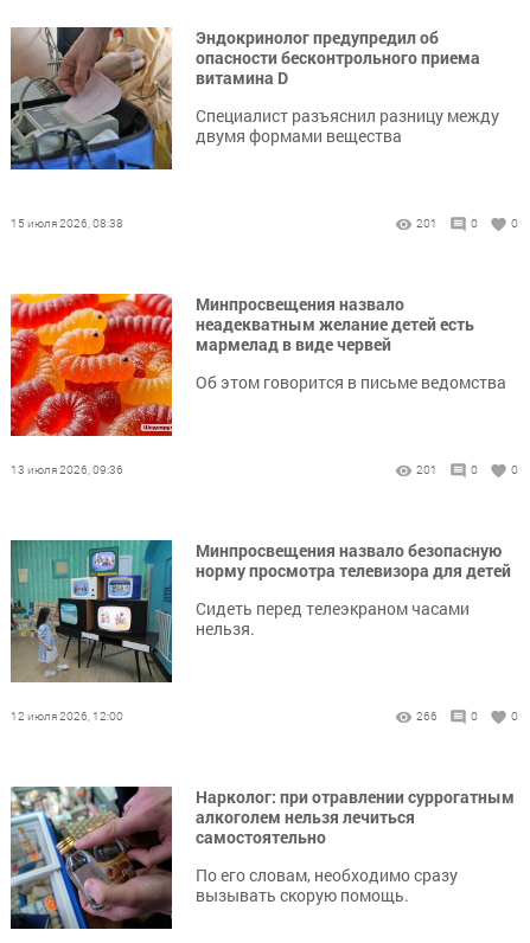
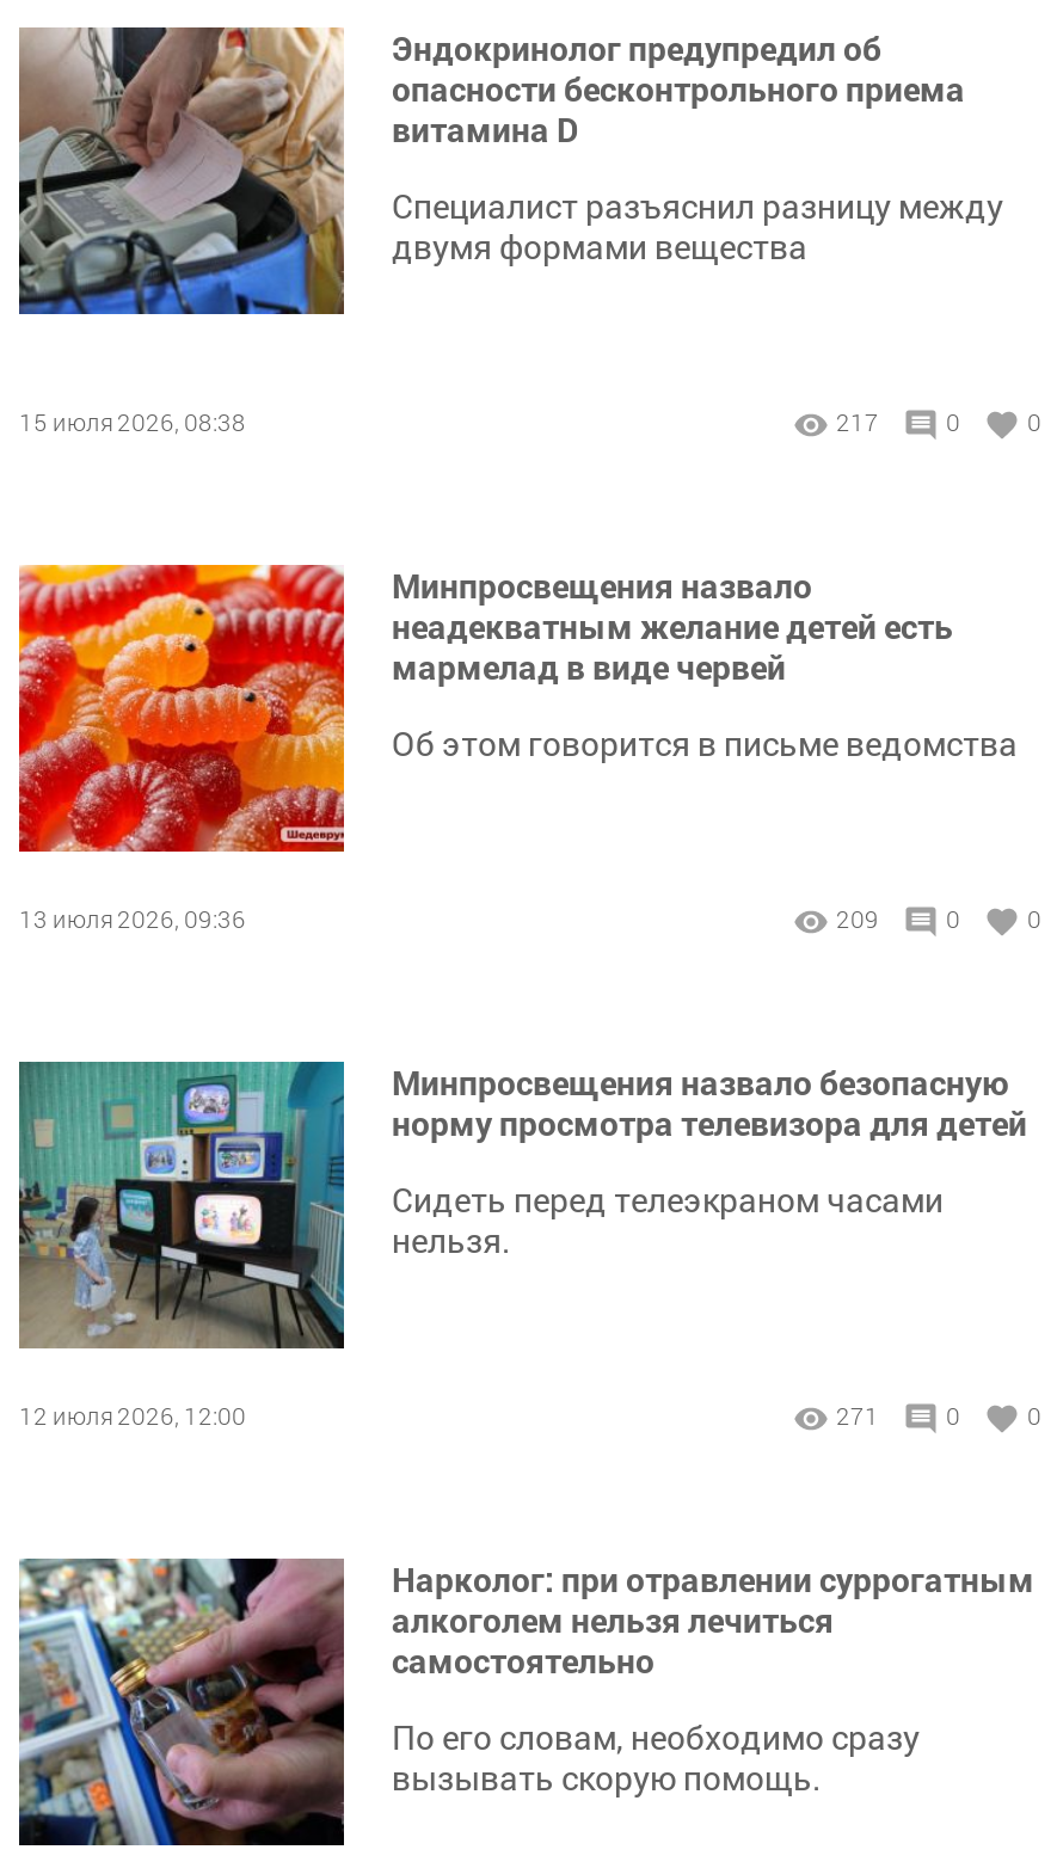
[416,216,438,231] 201 -> [836,408,879,439] 217
[416,462,438,478] 201 -> [836,905,879,936] 209
[416,709,438,724] 266 -> [836,1402,879,1433] 271

